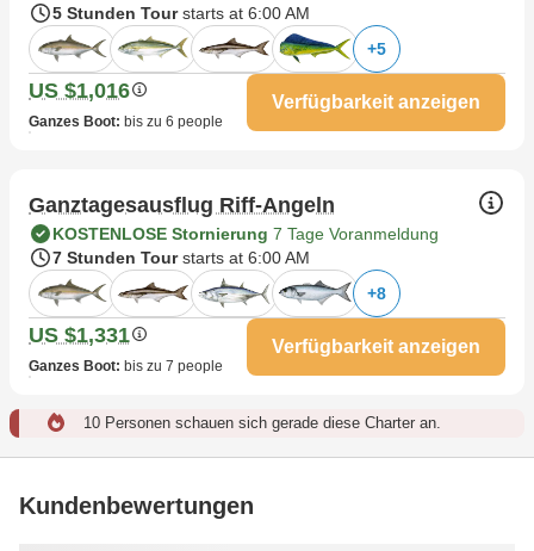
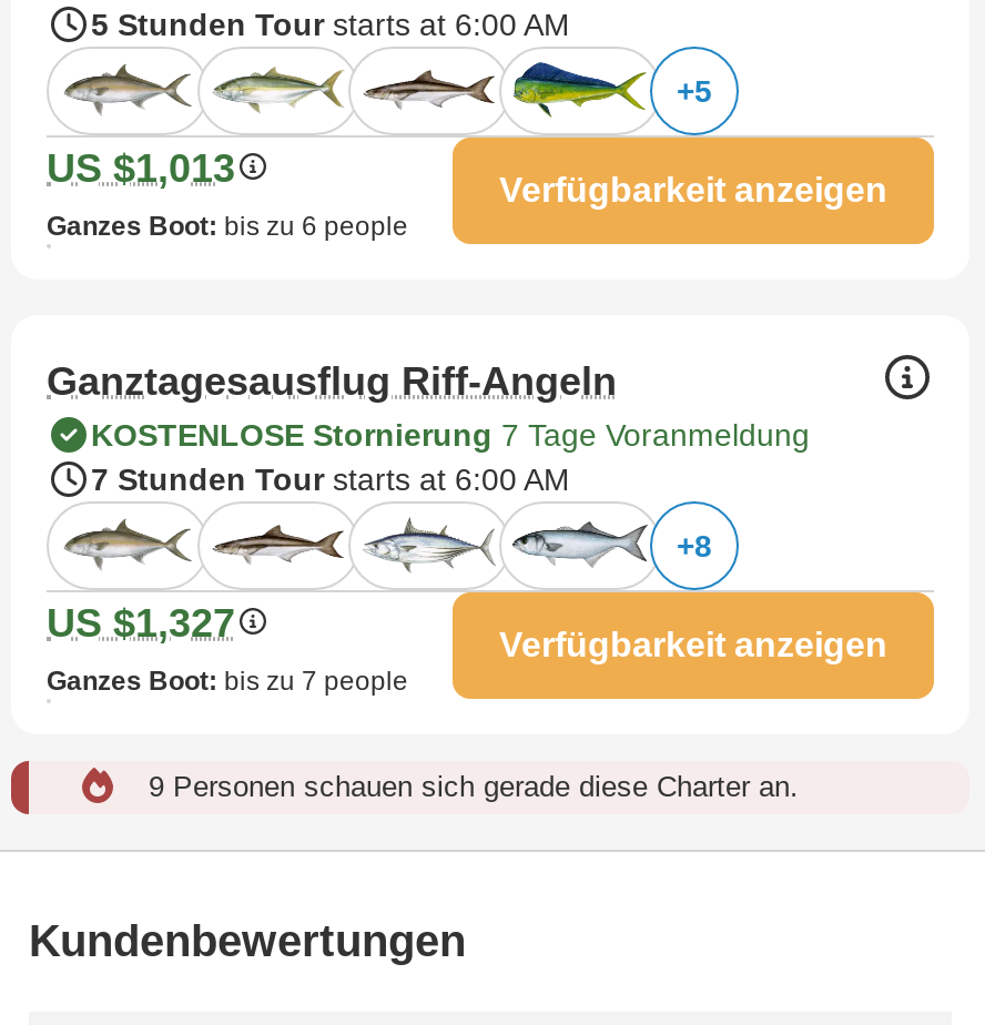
[29,78,130,102] US $1,016 -> [47,146,235,190] US $1,013
[29,323,130,347] US $1,331 -> [47,600,235,645] US $1,327
[83,413,441,431] 10 Personen schauen sich gerade diese Charter an. -> [149,769,799,802] 9 Personen schauen sich gerade diese Charter an.

